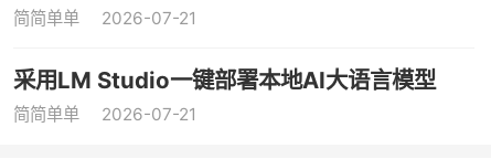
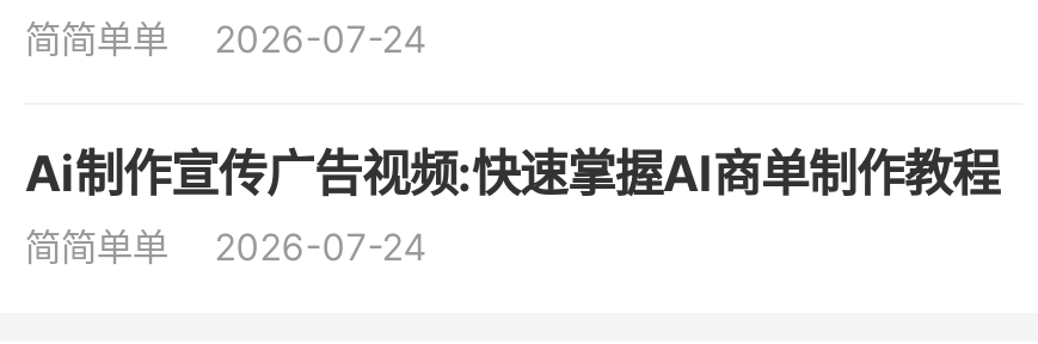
[14,8,196,29] 简简单单 2026-07-21 -> [25,16,427,62] 简简单单 2026-07-24
[14,66,436,94] 采用LM Studio一键部署本地AI大语言模型 -> [25,143,1000,203] Ai制作宣传广告视频:快速掌握AI商单制作教程
[14,104,196,125] 简简单单 2026-07-21 -> [25,225,427,271] 简简单单 2026-07-24

